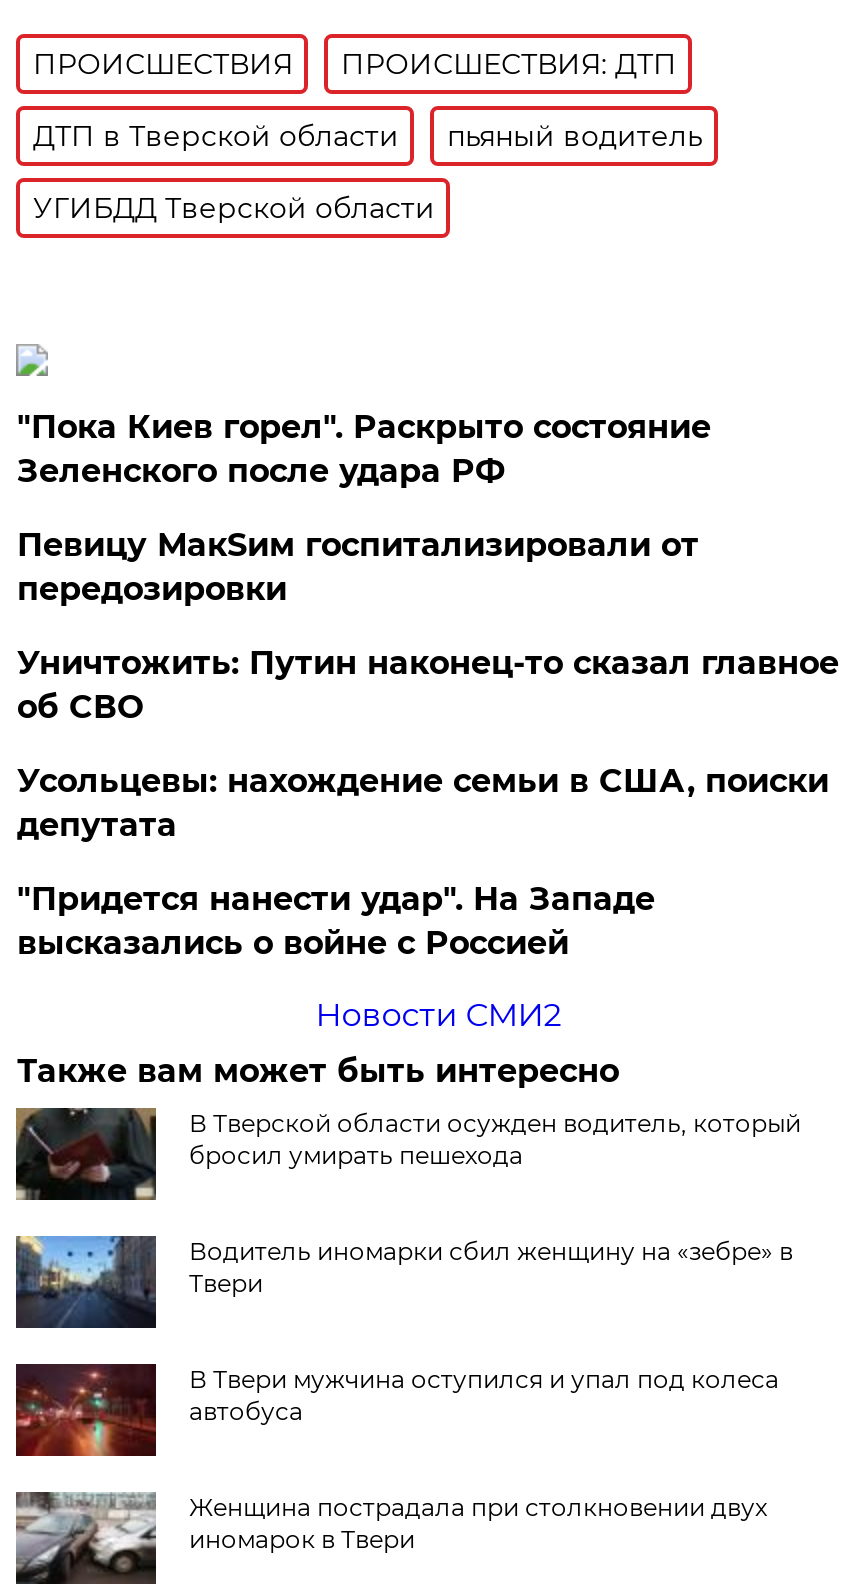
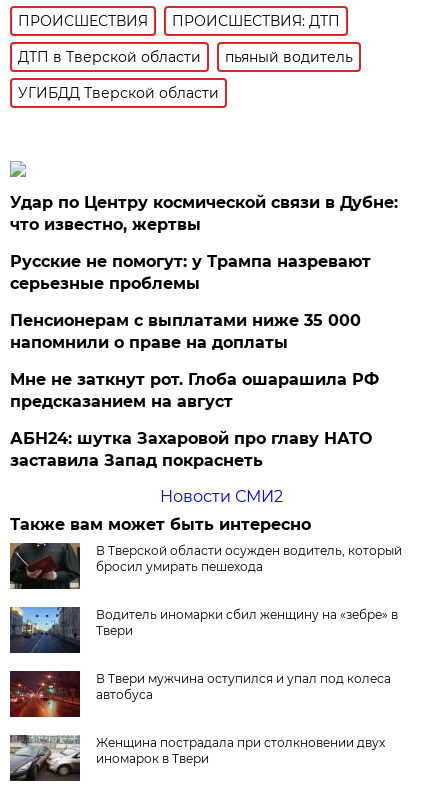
[17,408,711,490] "Пока Киев горел". Раскрыто состояние | Зеленского после удара РФ -> [10,193,398,234] Удар по Центру космической связи в Дубне: | что известно, жертвы
[17,526,699,608] Певицу МакSим госпитализировали от | передозировки -> [10,252,371,293] Русские не помогут: у Трампа назревают | серьезные проблемы
[17,644,839,726] Уничтожить: Путин наконец-то сказал главное | об СВО -> [10,311,361,352] Пенсионерам с выплатами ниже 35 000 | напомнили о праве на доплаты
[17,762,829,844] Усольцевы: нахождение семьи в США, поиски | депутата -> [10,370,379,411] Мне не заткнут рот. Глоба ошарашила РФ | предсказанием на август
[17,880,655,962] "Придется нанести удар". На Западе | высказались о войне с Россией -> [10,429,372,470] АБН24: шутка Захаровой про главу НАТО | заставила Запад покраснеть

